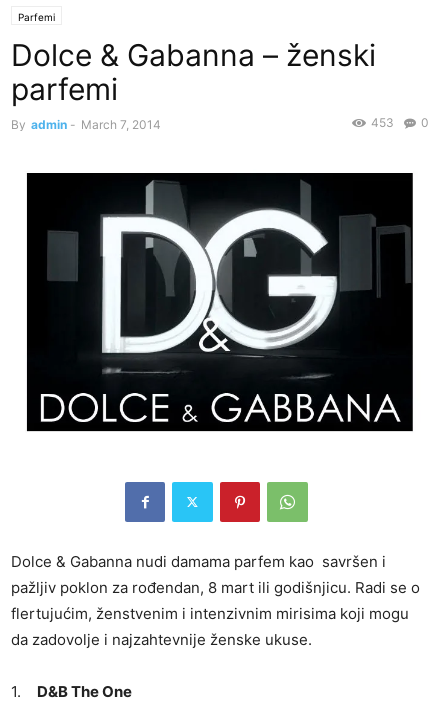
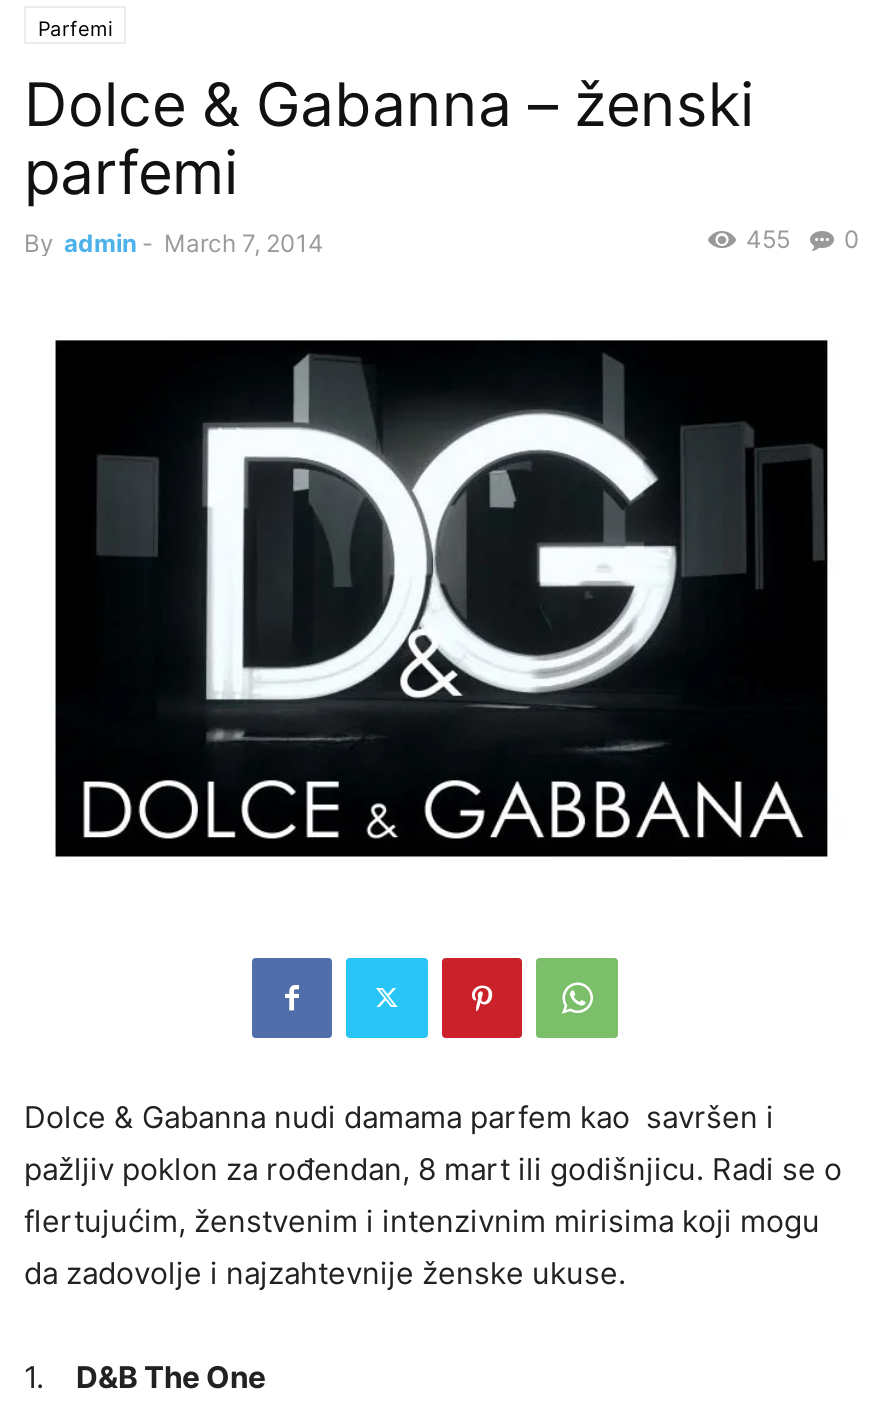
[371,115,429,130] 453 0 -> [746,224,860,254] 455 0

